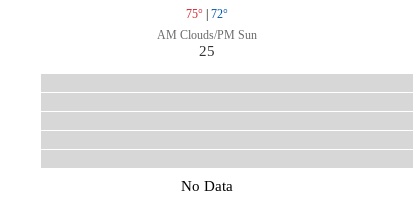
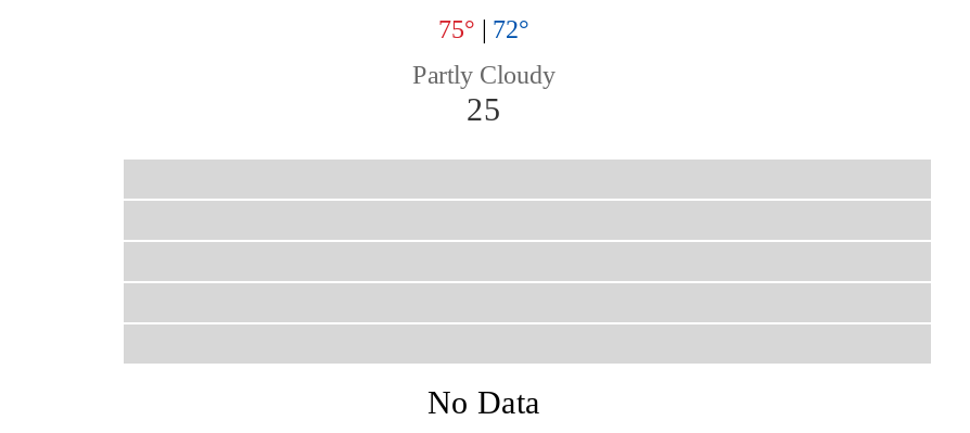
[157,28,257,42] AM Clouds/PM Sun -> [412,59,556,89] Partly Cloudy

